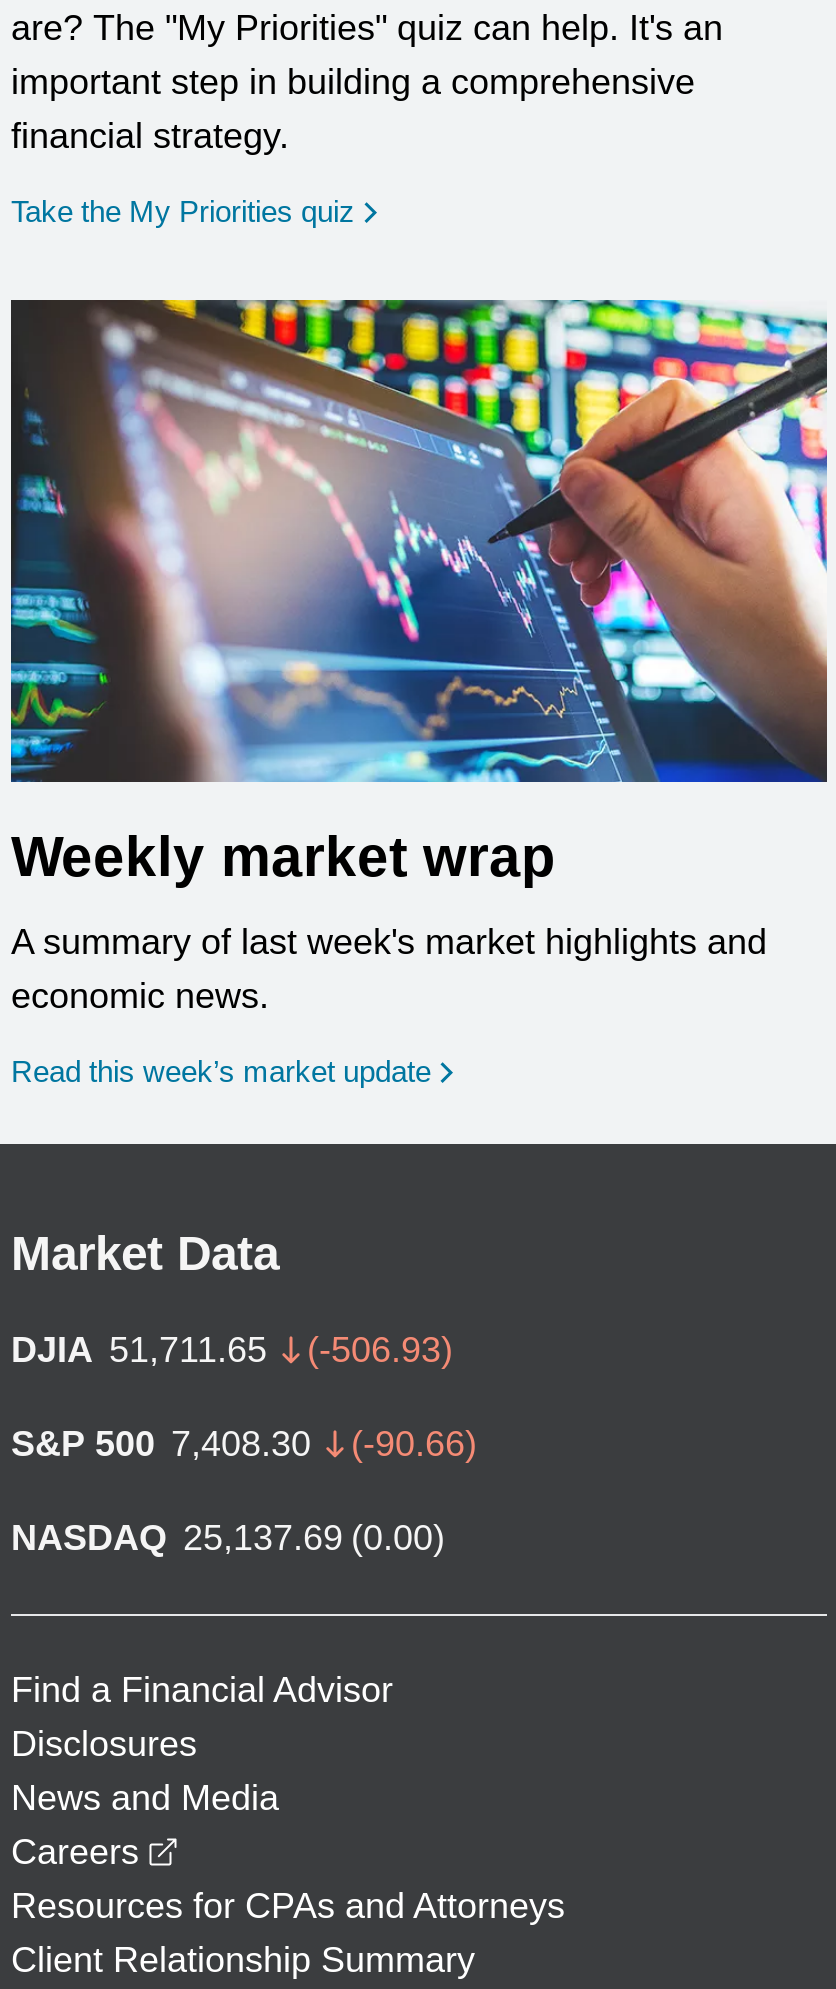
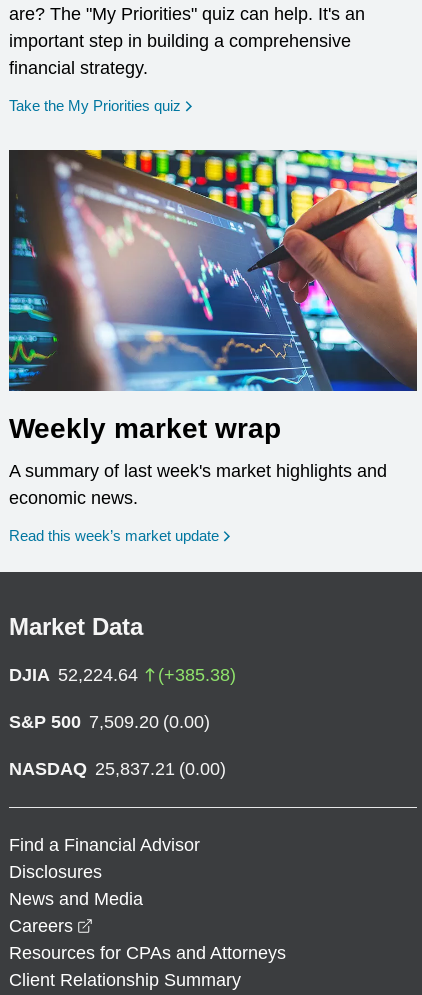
[11,1330,453,1370] DJIA 51,711.65 | (-506.93) -> [9,665,236,685] DJIA 52,224.64 | (+385.38)
[11,1424,477,1464] S&P 500 7,408.30 | (-90.66) -> [9,712,210,732] S&P 500 7,509.20 (0.00)
[11,1518,445,1558] NASDAQ 25,137.69 (0.00) -> [9,759,226,779] NASDAQ 25,837.21 (0.00)

